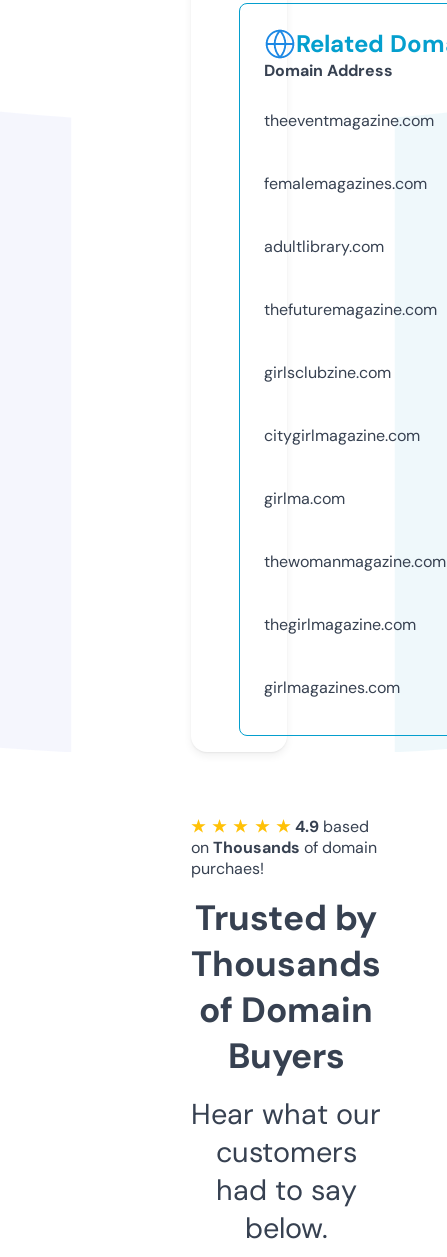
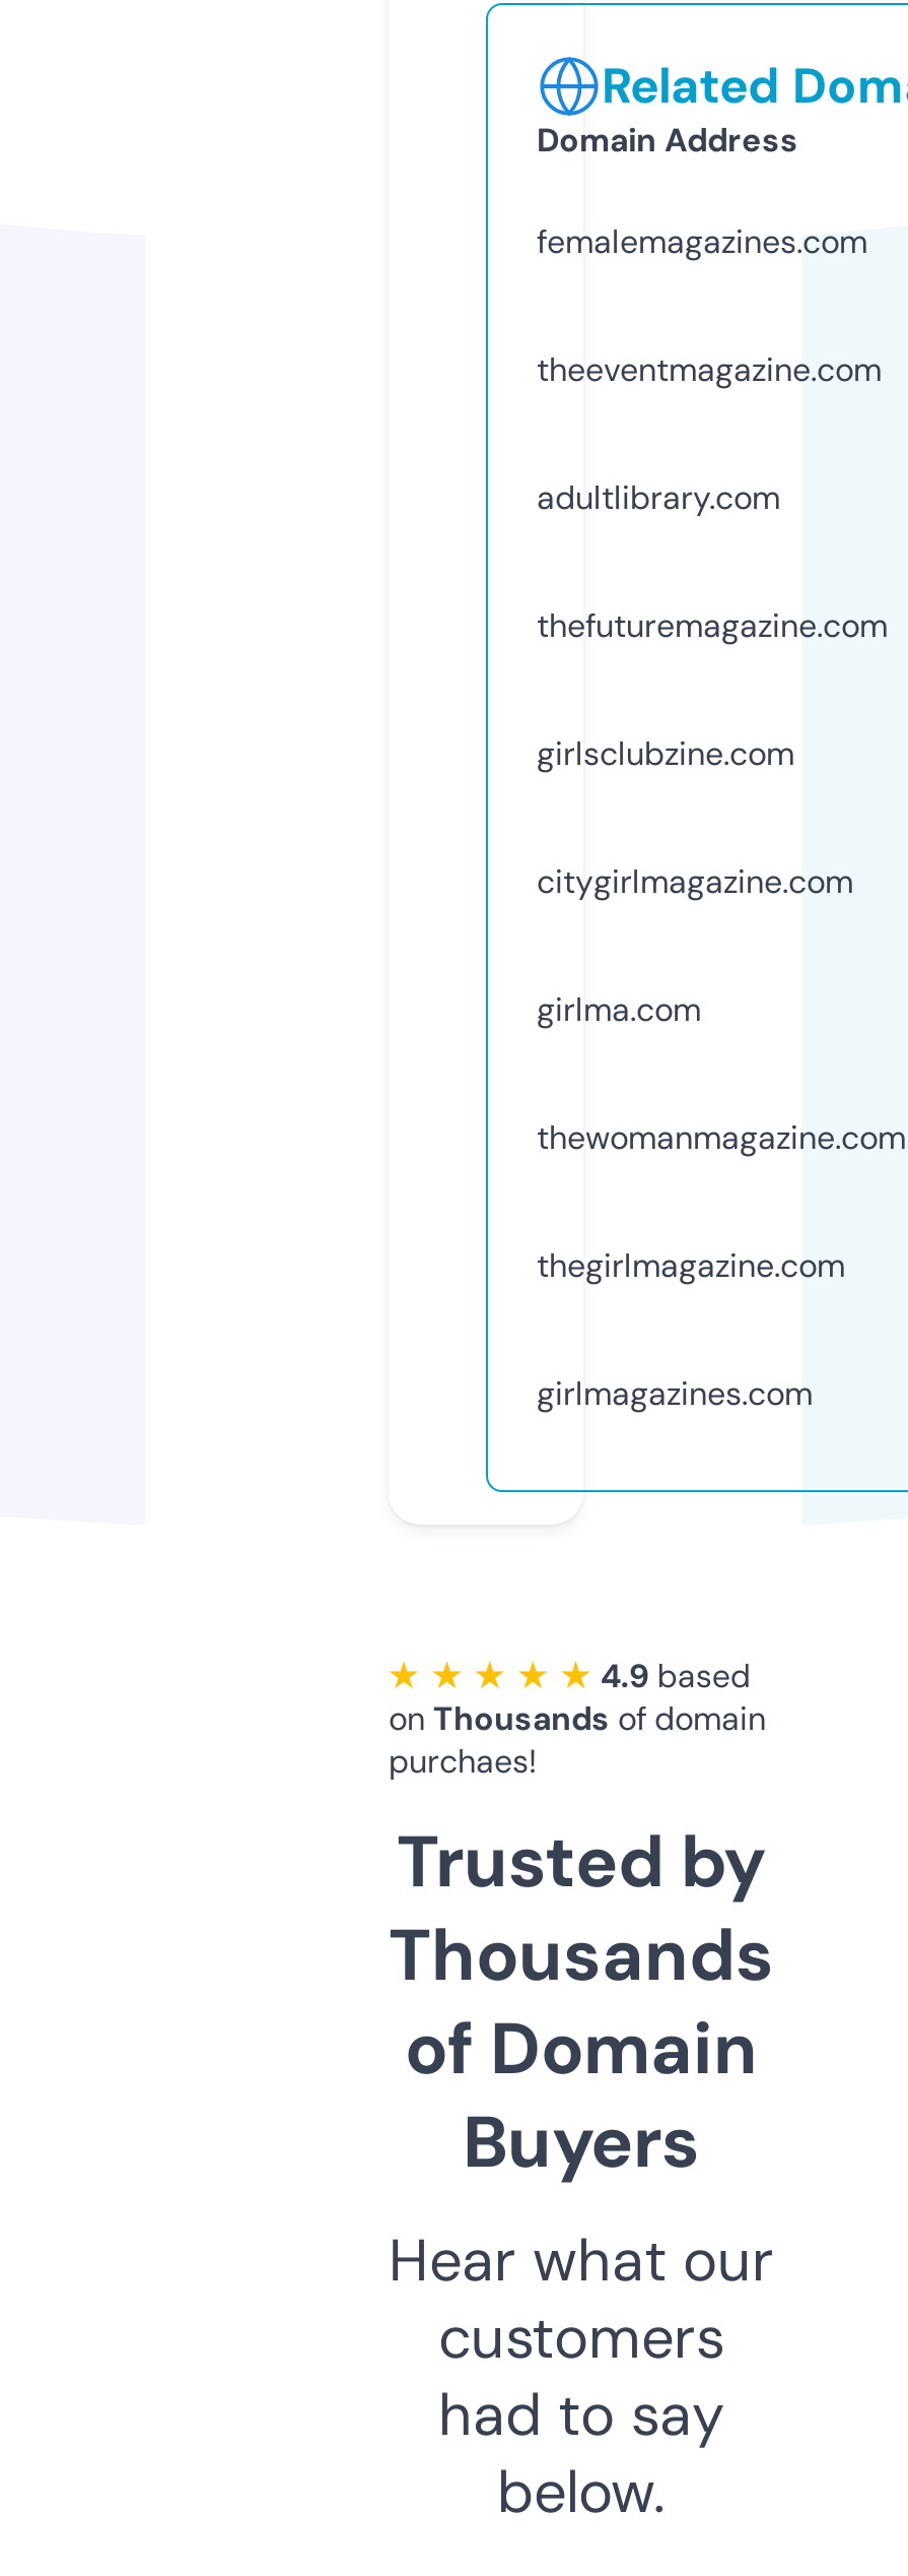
moved [264,110,434,131] -> [537,348,882,391]: theeventmagazine.com
moved [264,173,427,194] -> [537,220,867,263]: femalemagazines.com

